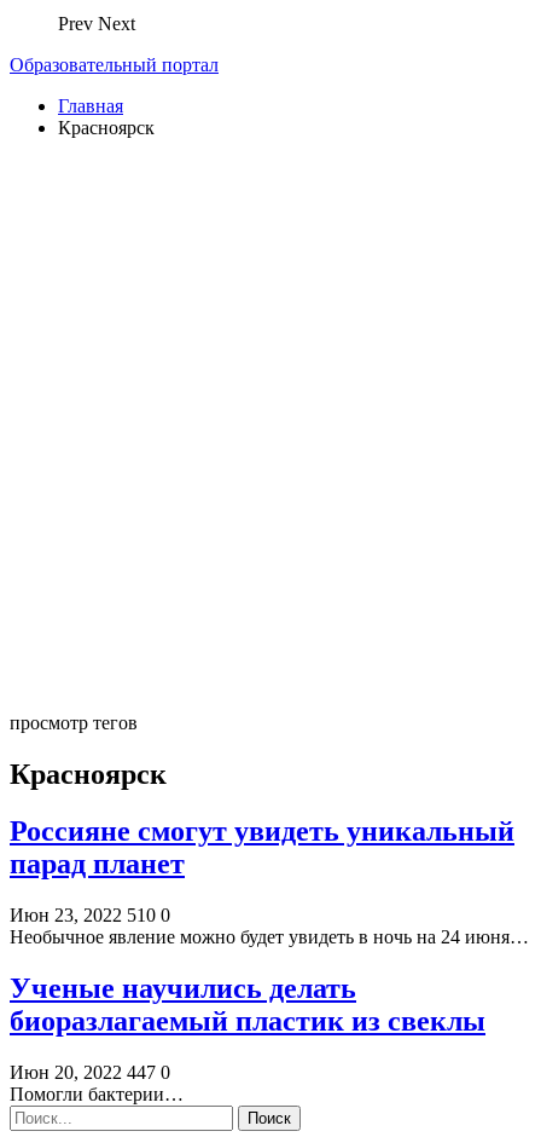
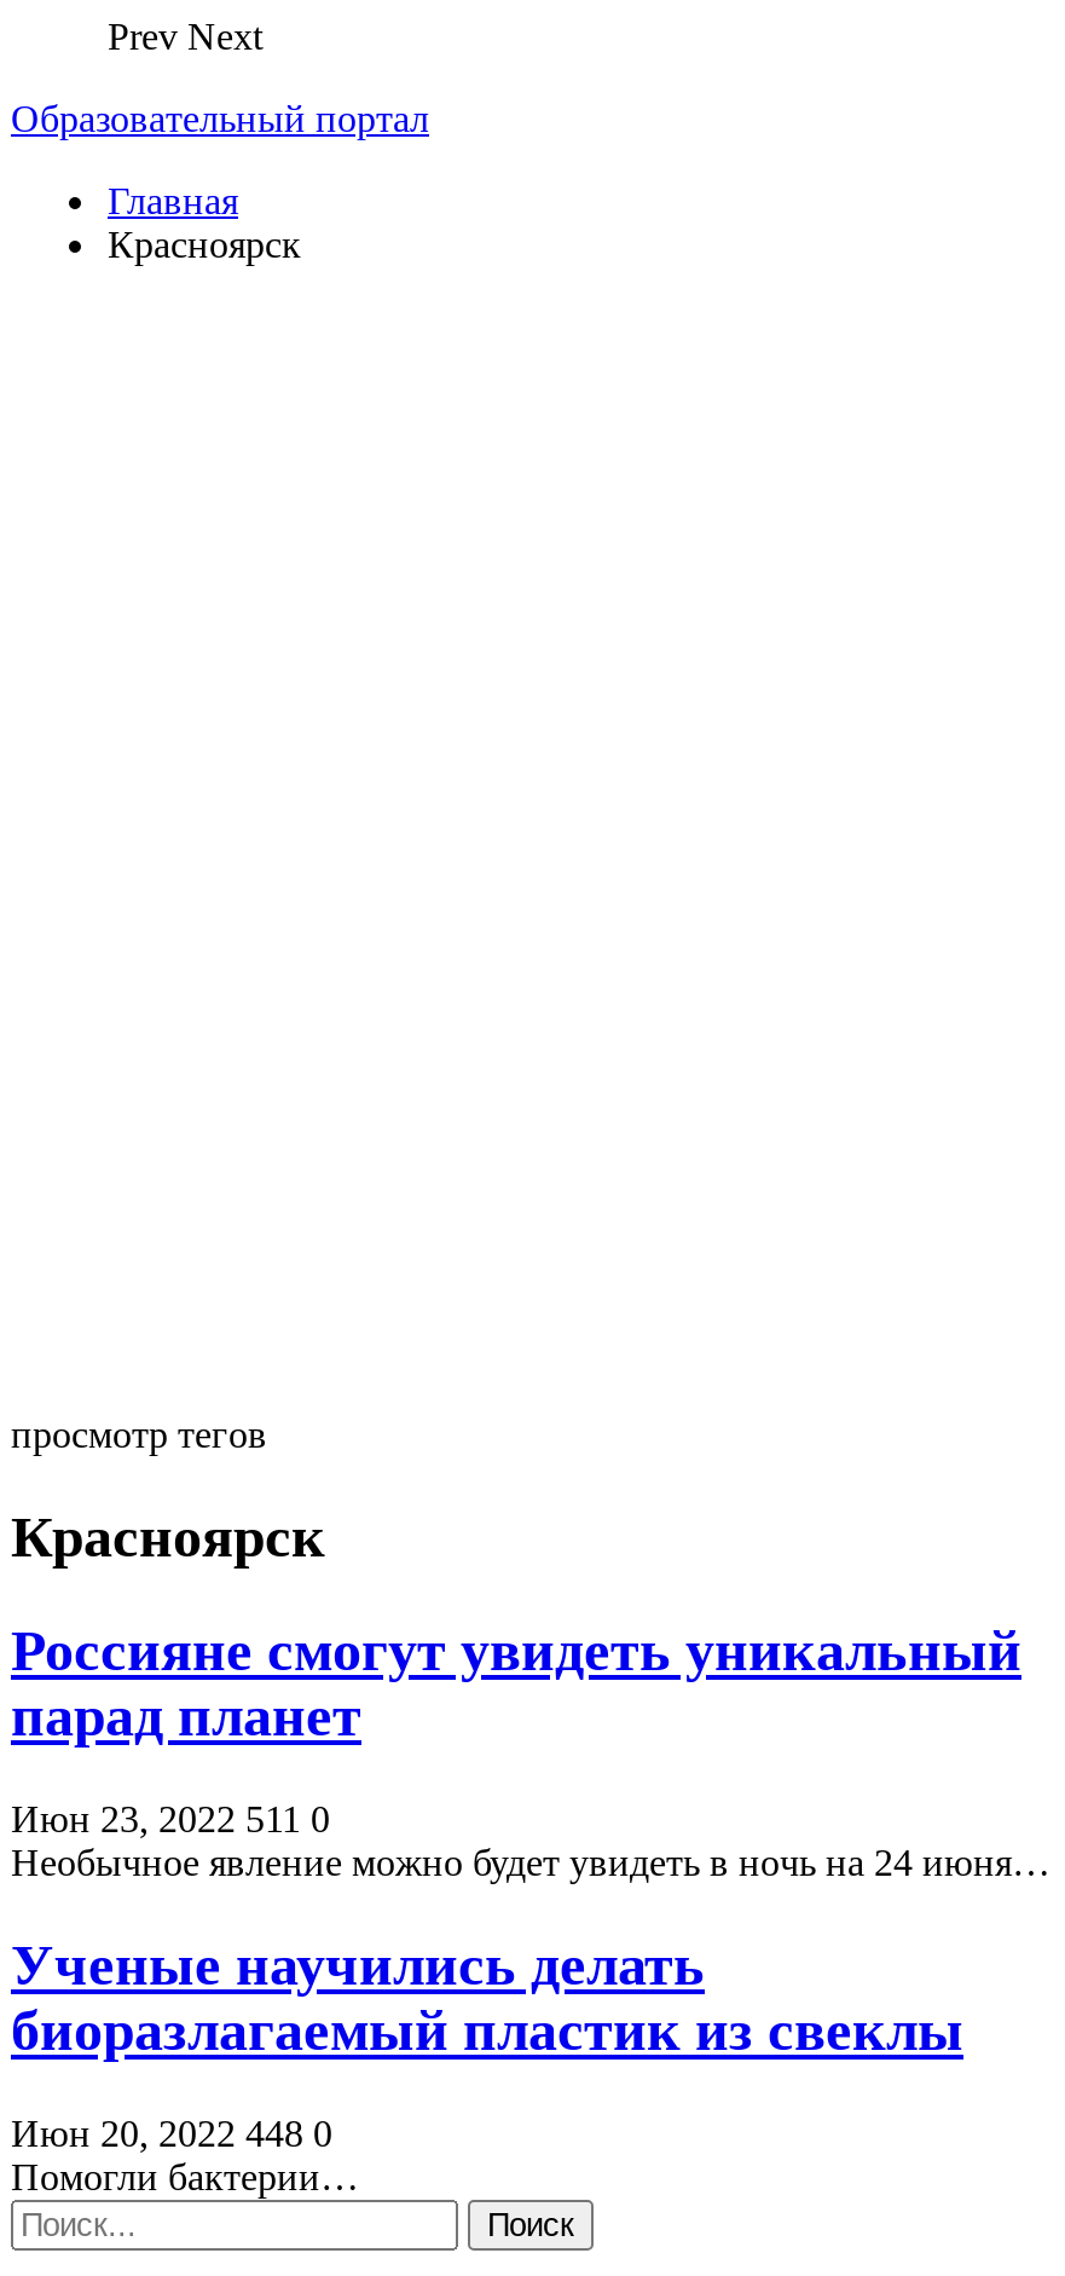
[10,904,170,925] Июн 23, 2022 510 0 -> [11,1798,330,1839] Июн 23, 2022 511 0
[10,1061,170,1082] Июн 20, 2022 447 0 -> [11,2112,332,2153] Июн 20, 2022 448 0

